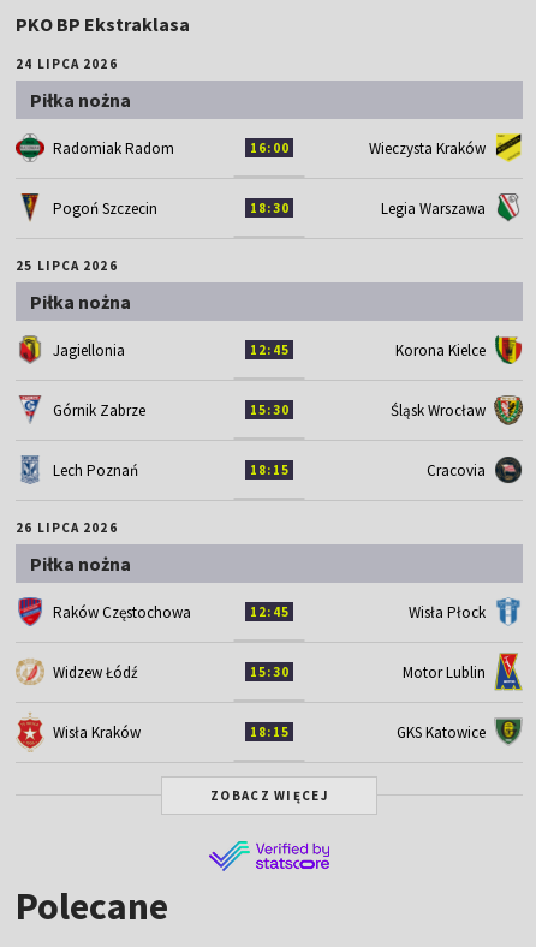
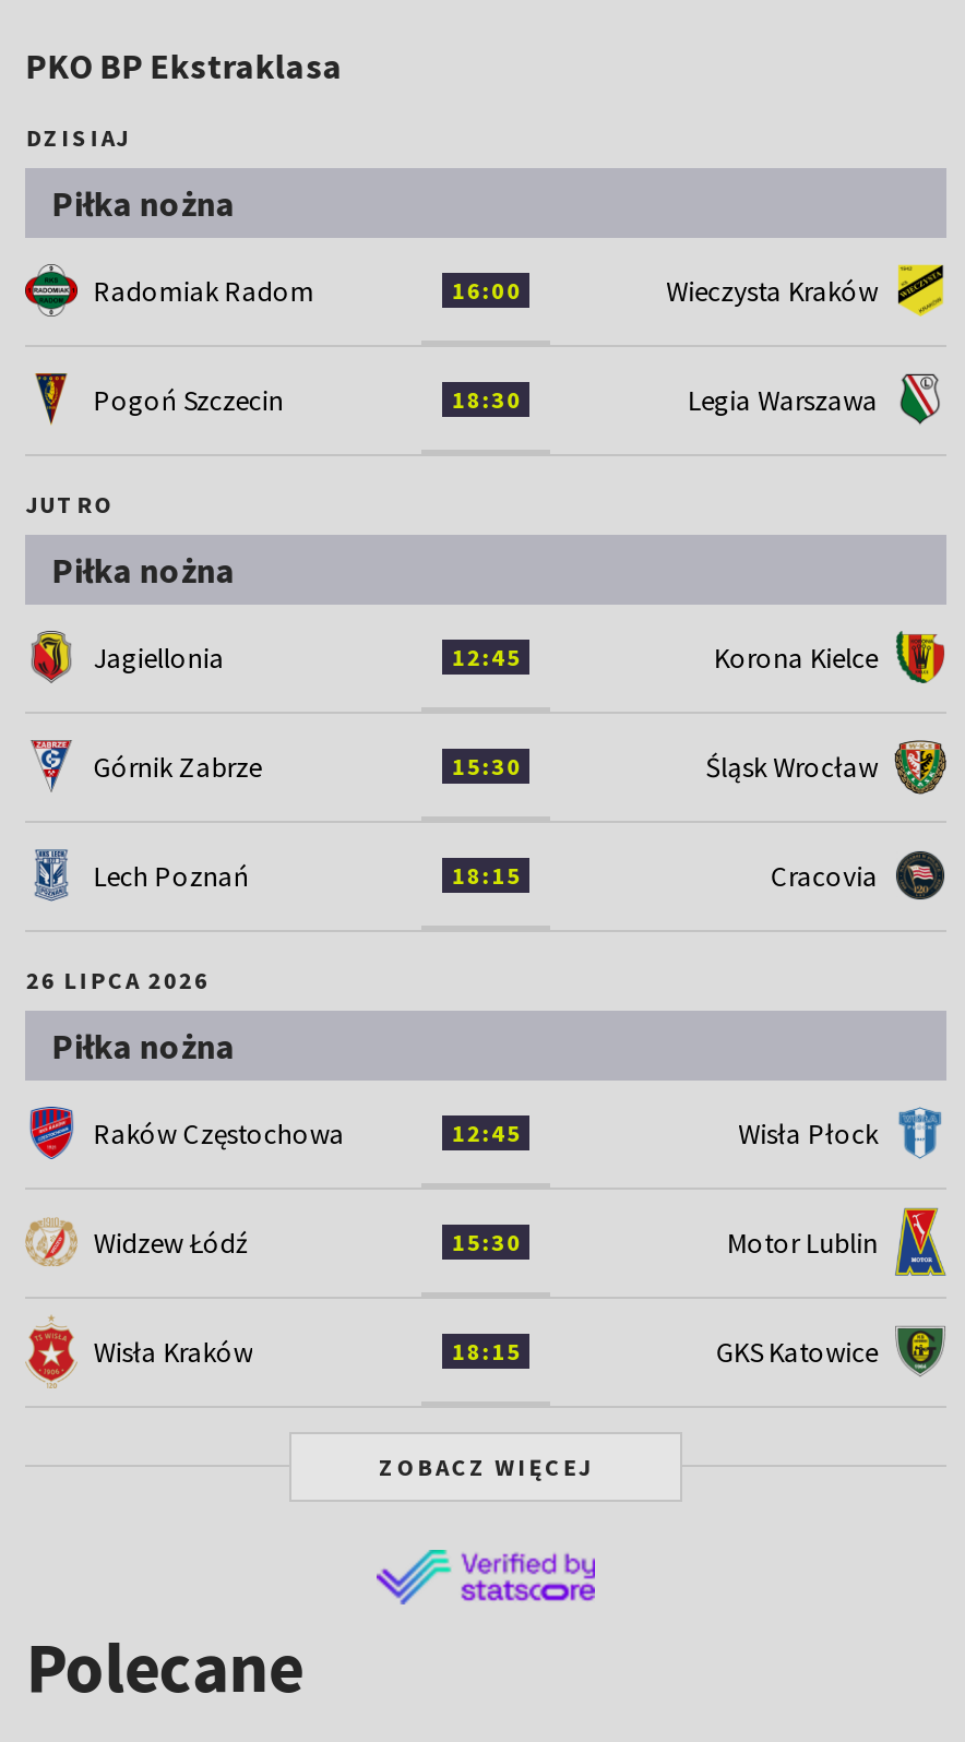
[16,55,117,72] 24 LIPCA 2026 -> [26,122,130,152] DZISIAJ
[16,257,117,274] 25 LIPCA 2026 -> [26,489,114,519] JUTRO

